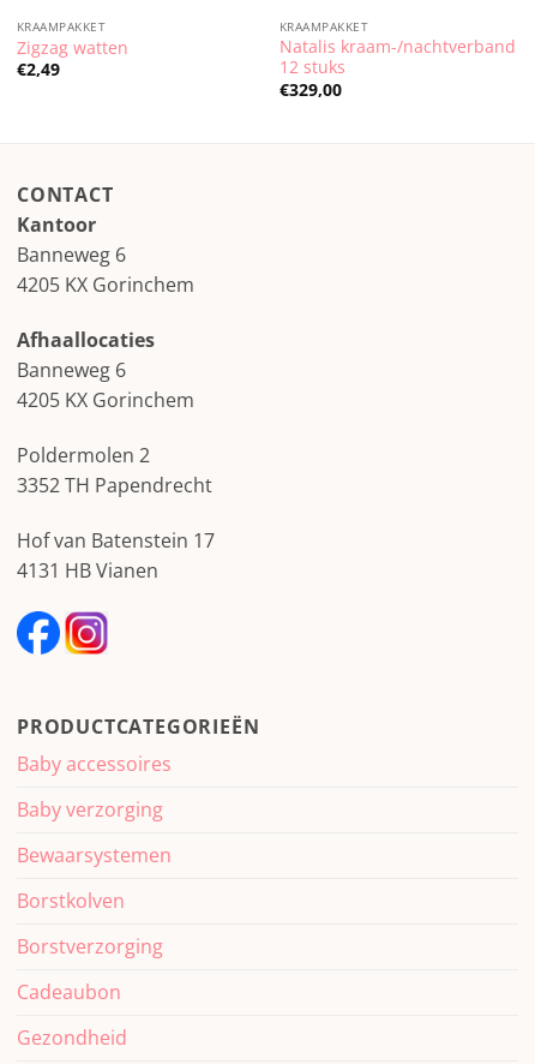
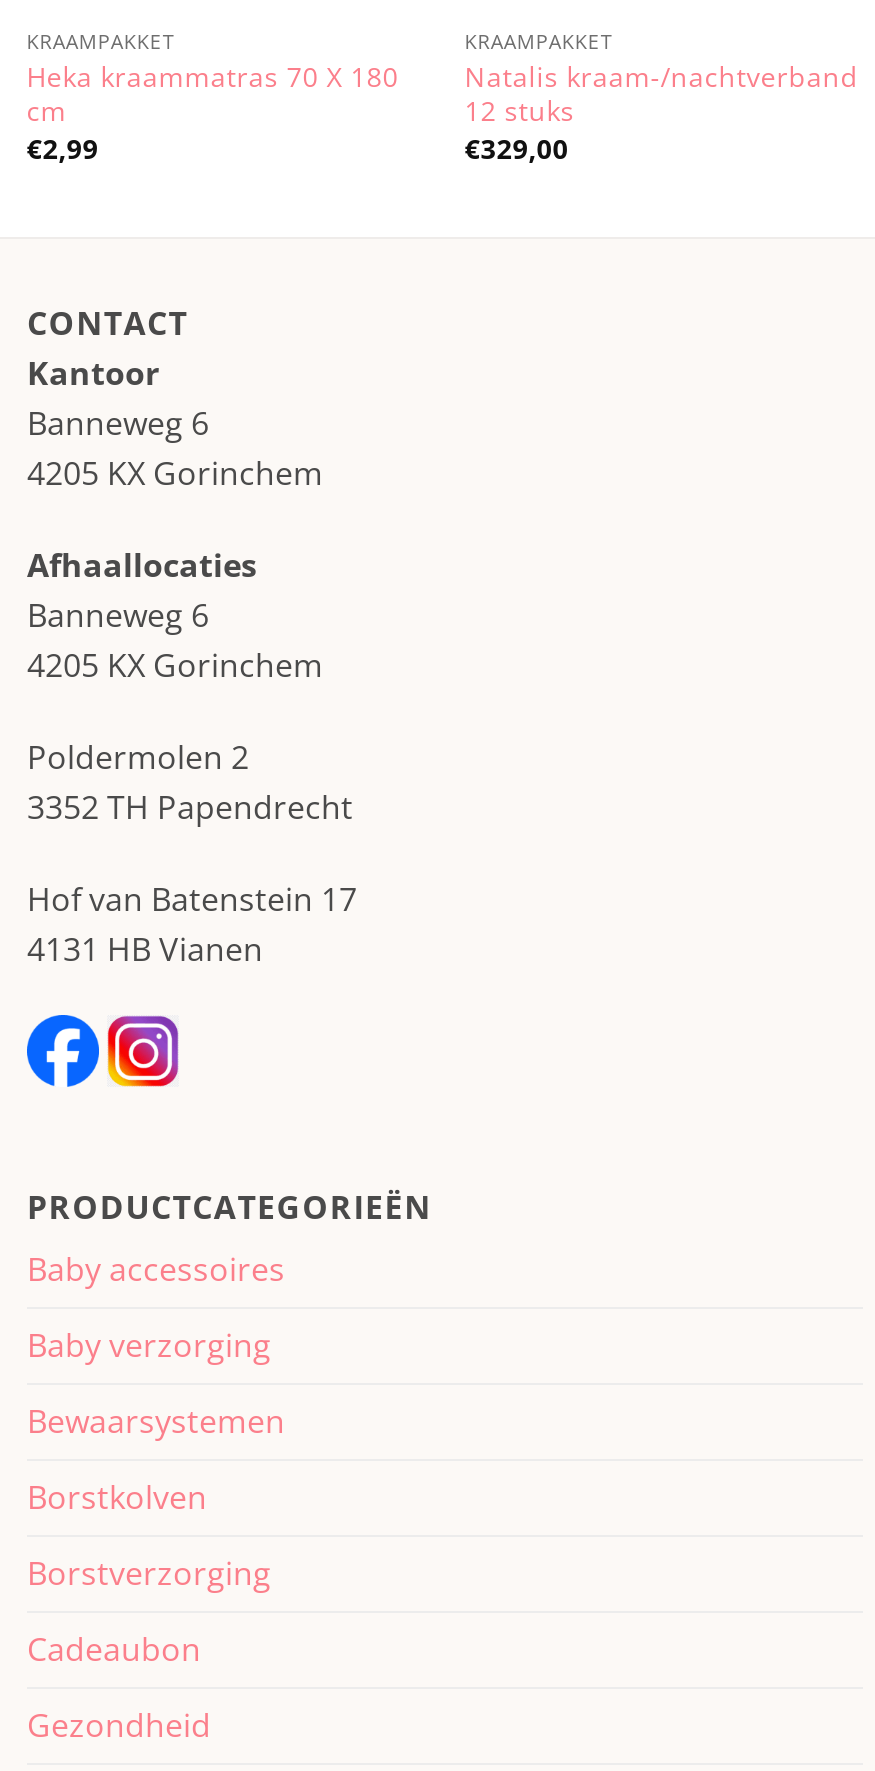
[17,36,128,81] Zigzag watten | €2,49 -> [27,58,399,166] Heka kraammatras 70 X 180 | cm | €2,99

